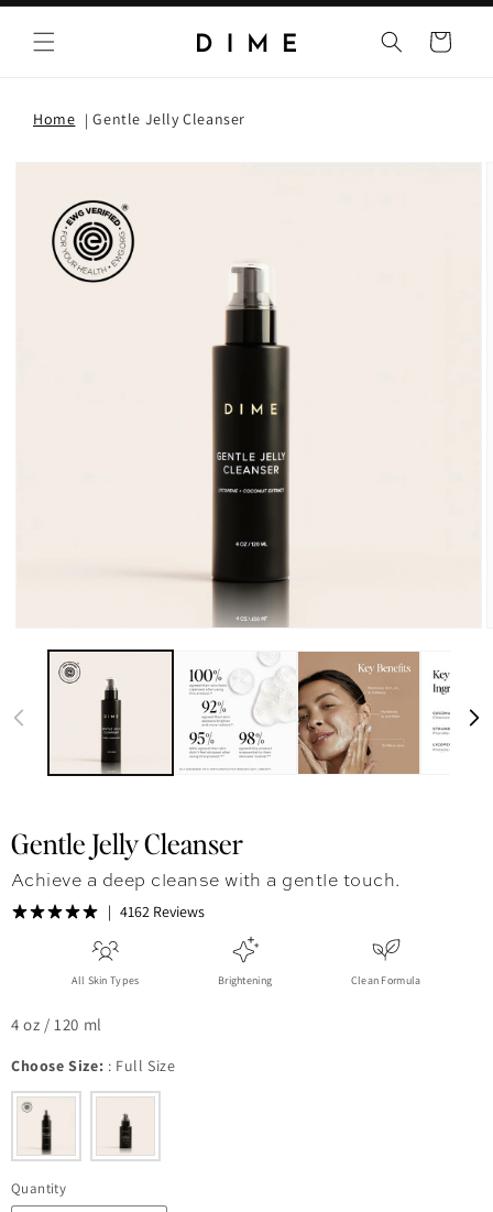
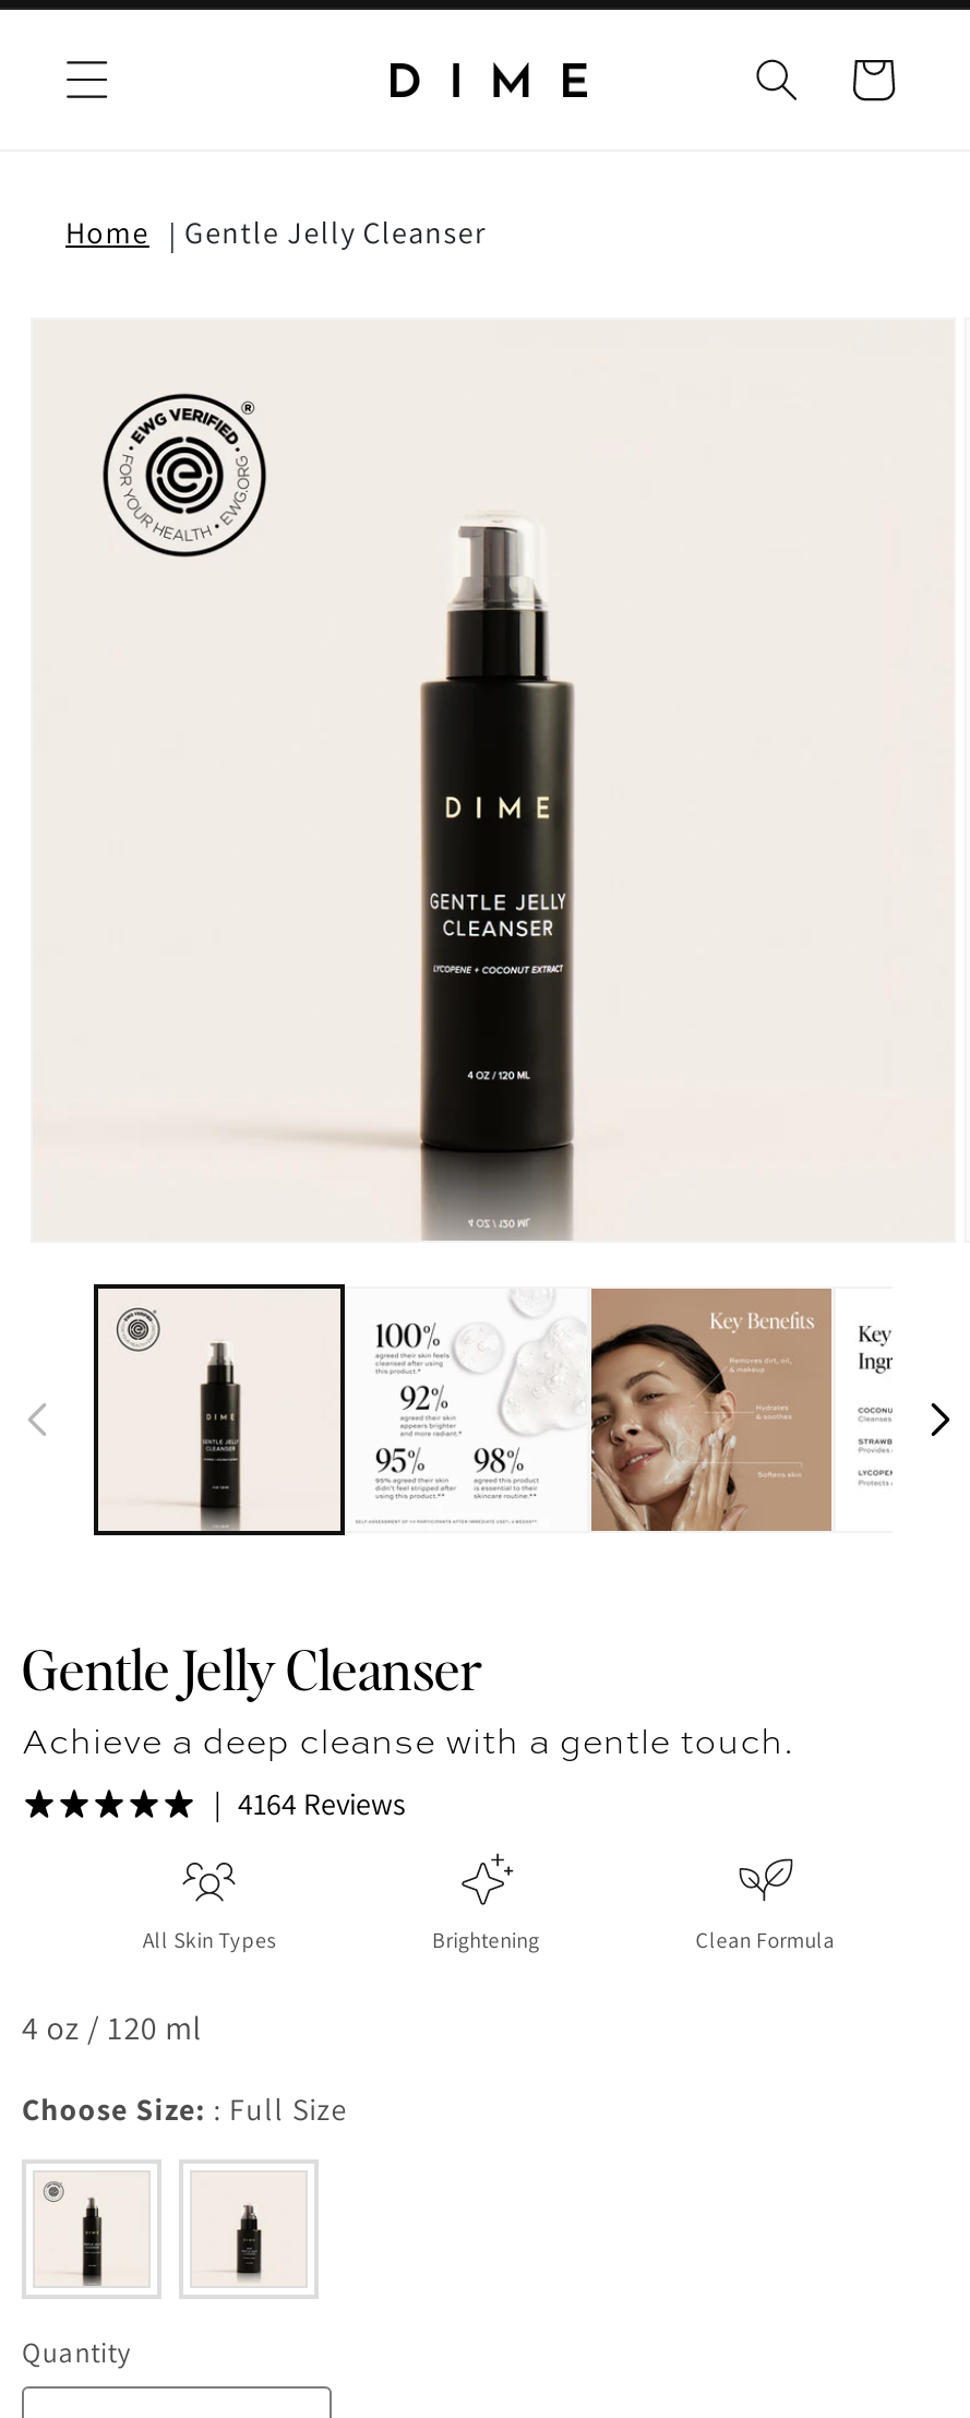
[120,901,205,921] 4162 Reviews -> [238,1784,406,1823] 4164 Reviews

